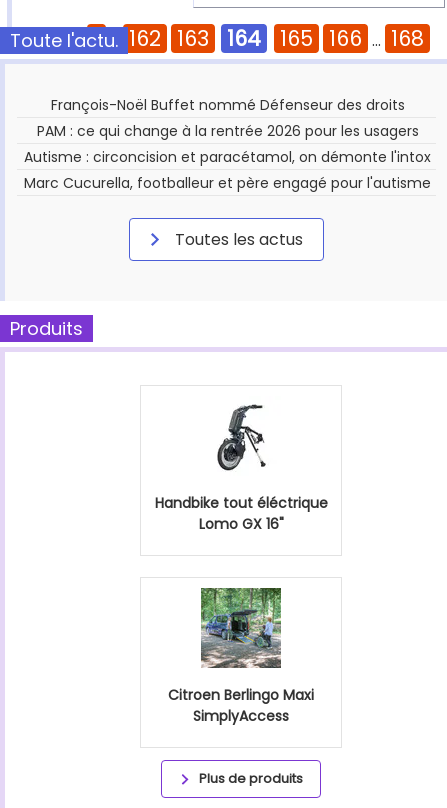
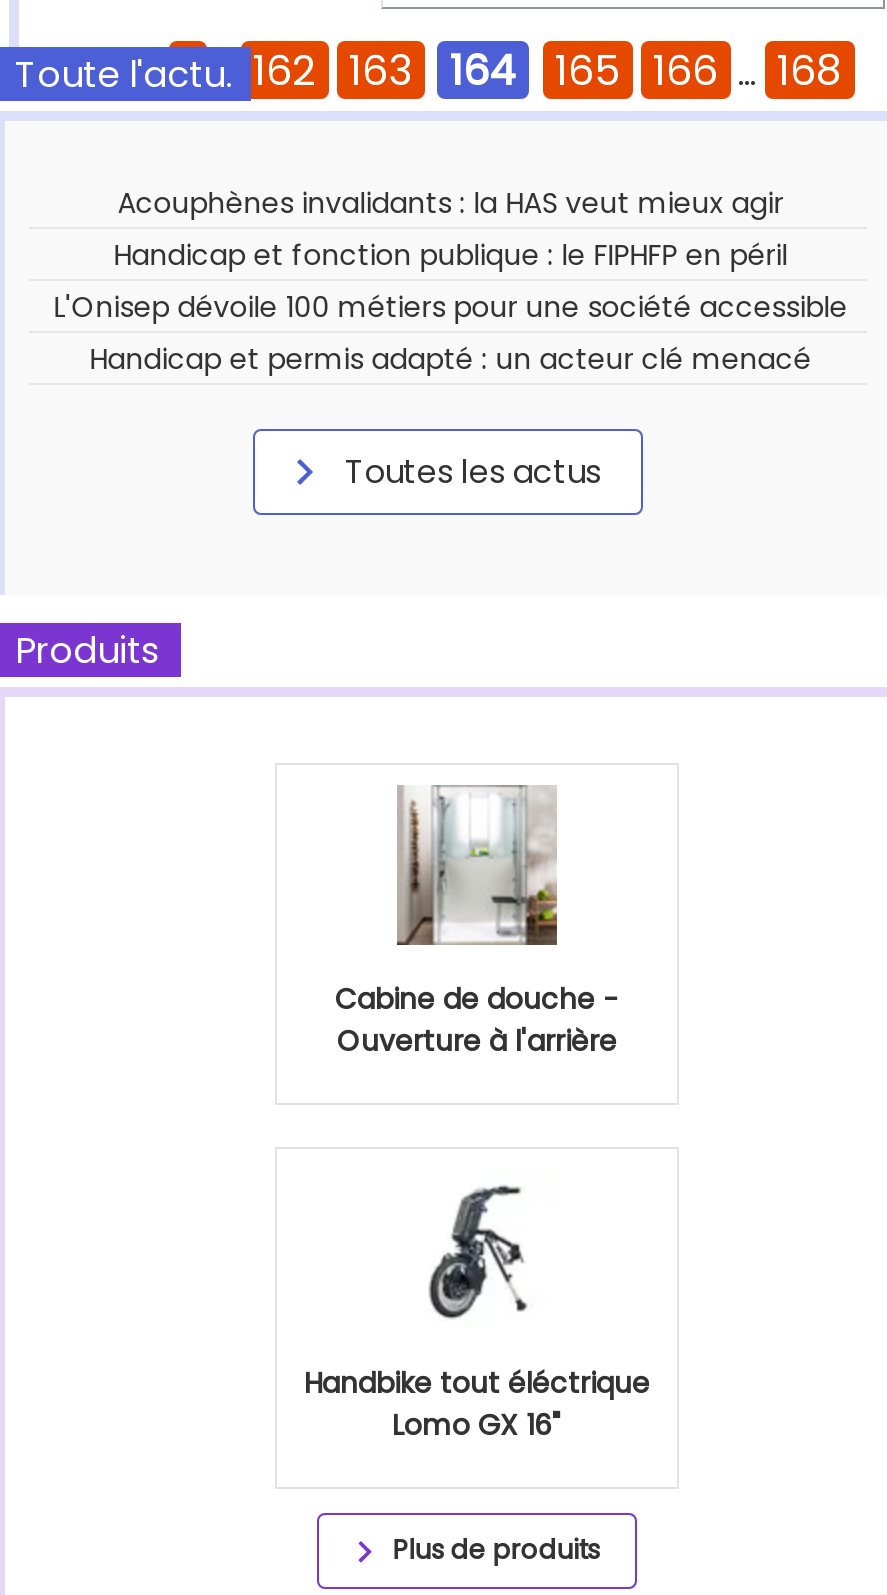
[24,95,431,193] François-Noël Buffet nommé Défenseur des droits | PAM : ce qui change à la rentrée 2026 pour les usagers | Autisme : circoncision et paracétamol, on démonte l'intox | Marc Cucurella, footballeur et père engagé pour l'autisme -> [53,183,847,379] Acouphènes invalidants : la HAS veut mieux agir | Handicap et fonction publique : le FIPHFP en péril | L'Onisep dévoile 100 métiers pour une société accessible | Handicap et permis adapté : un acteur clé menacé
none -> [335,783,619,1061] [image] | Cabine de douche - | Ouverture à l'arrière
moved [154,404,327,534] -> [304,1185,650,1445]: [image] | Handbike tout éléctrique | Lomo GX 16"
[168,587,314,726] [image] | Citroen Berlingo Maxi | SimplyAccess -> none

